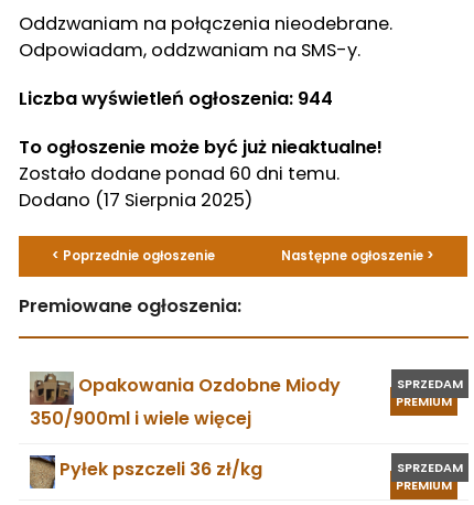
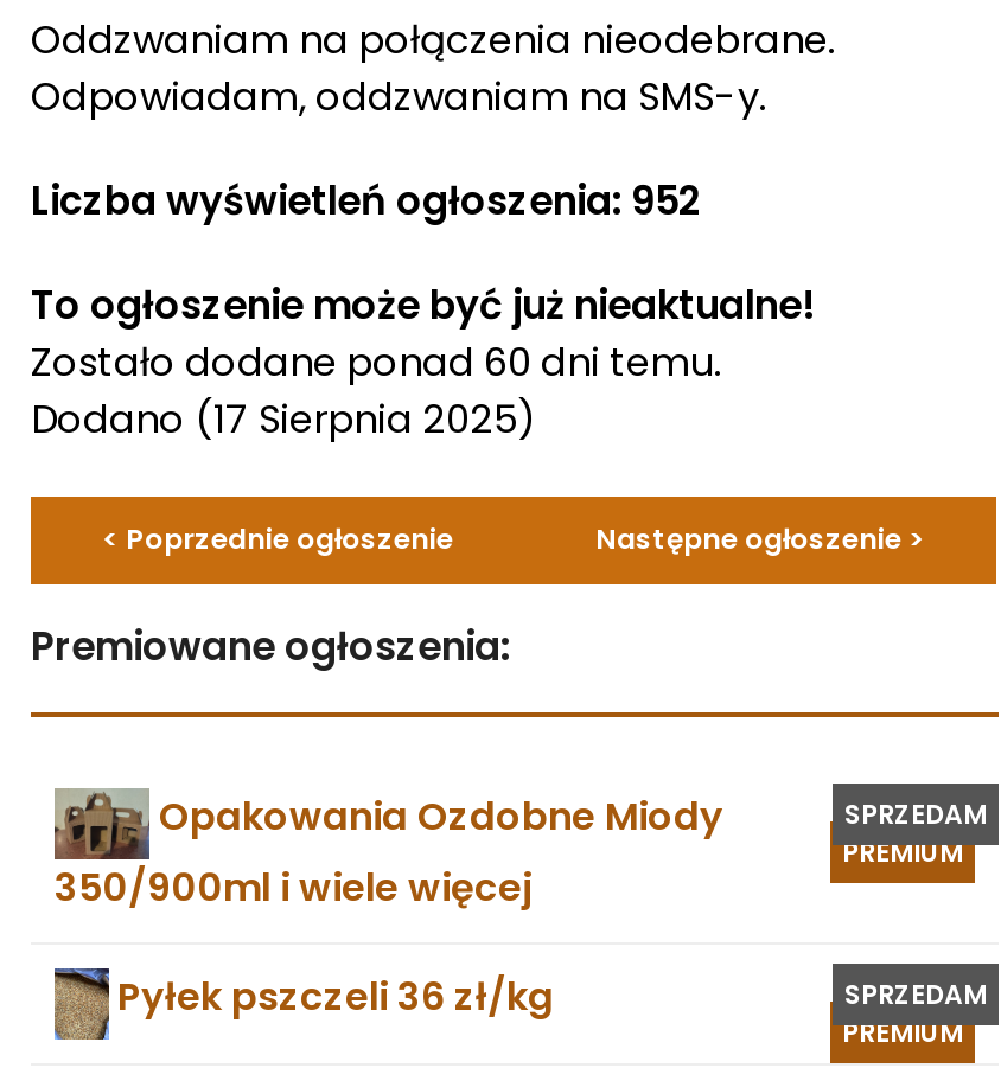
[19,86,333,112] Liczba wyświetleń ogłoszenia: 944 -> [31,175,702,229] Liczba wyświetleń ogłoszenia: 952

